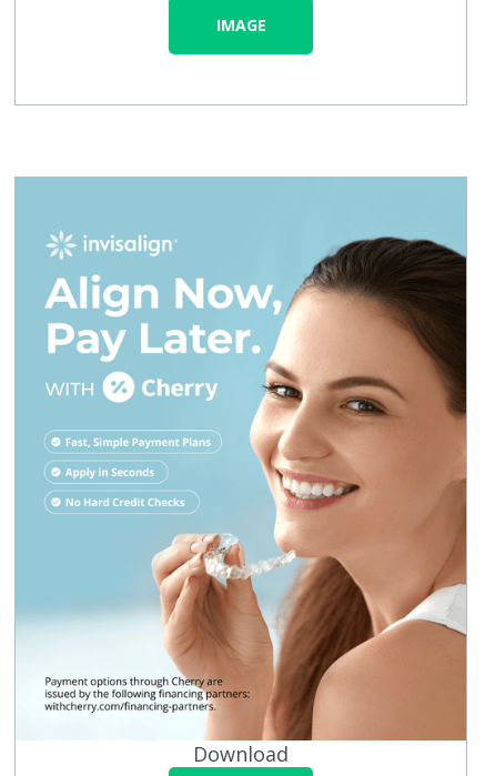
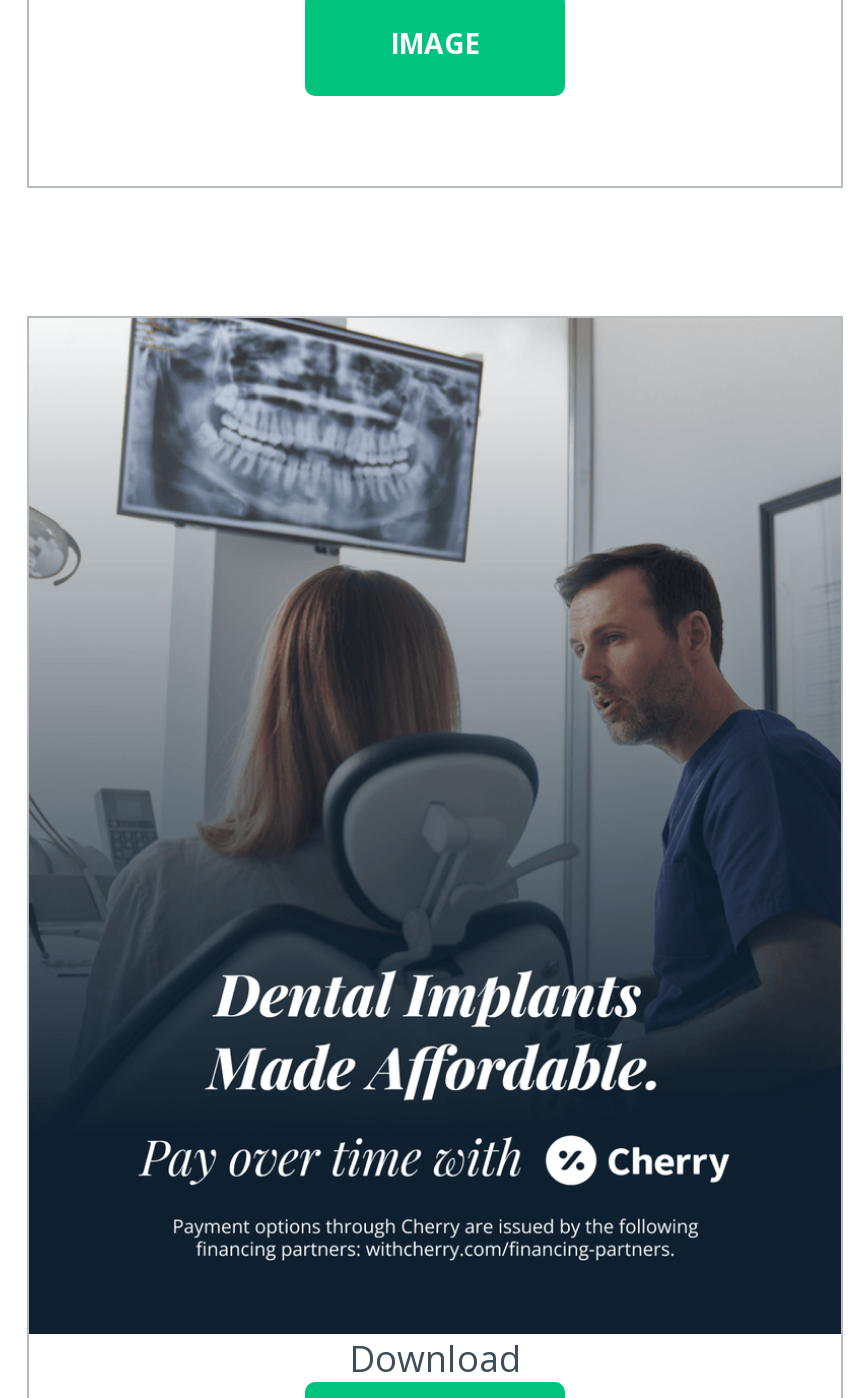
[14,177,467,742] [image] -> [27,316,843,1336] [image]

